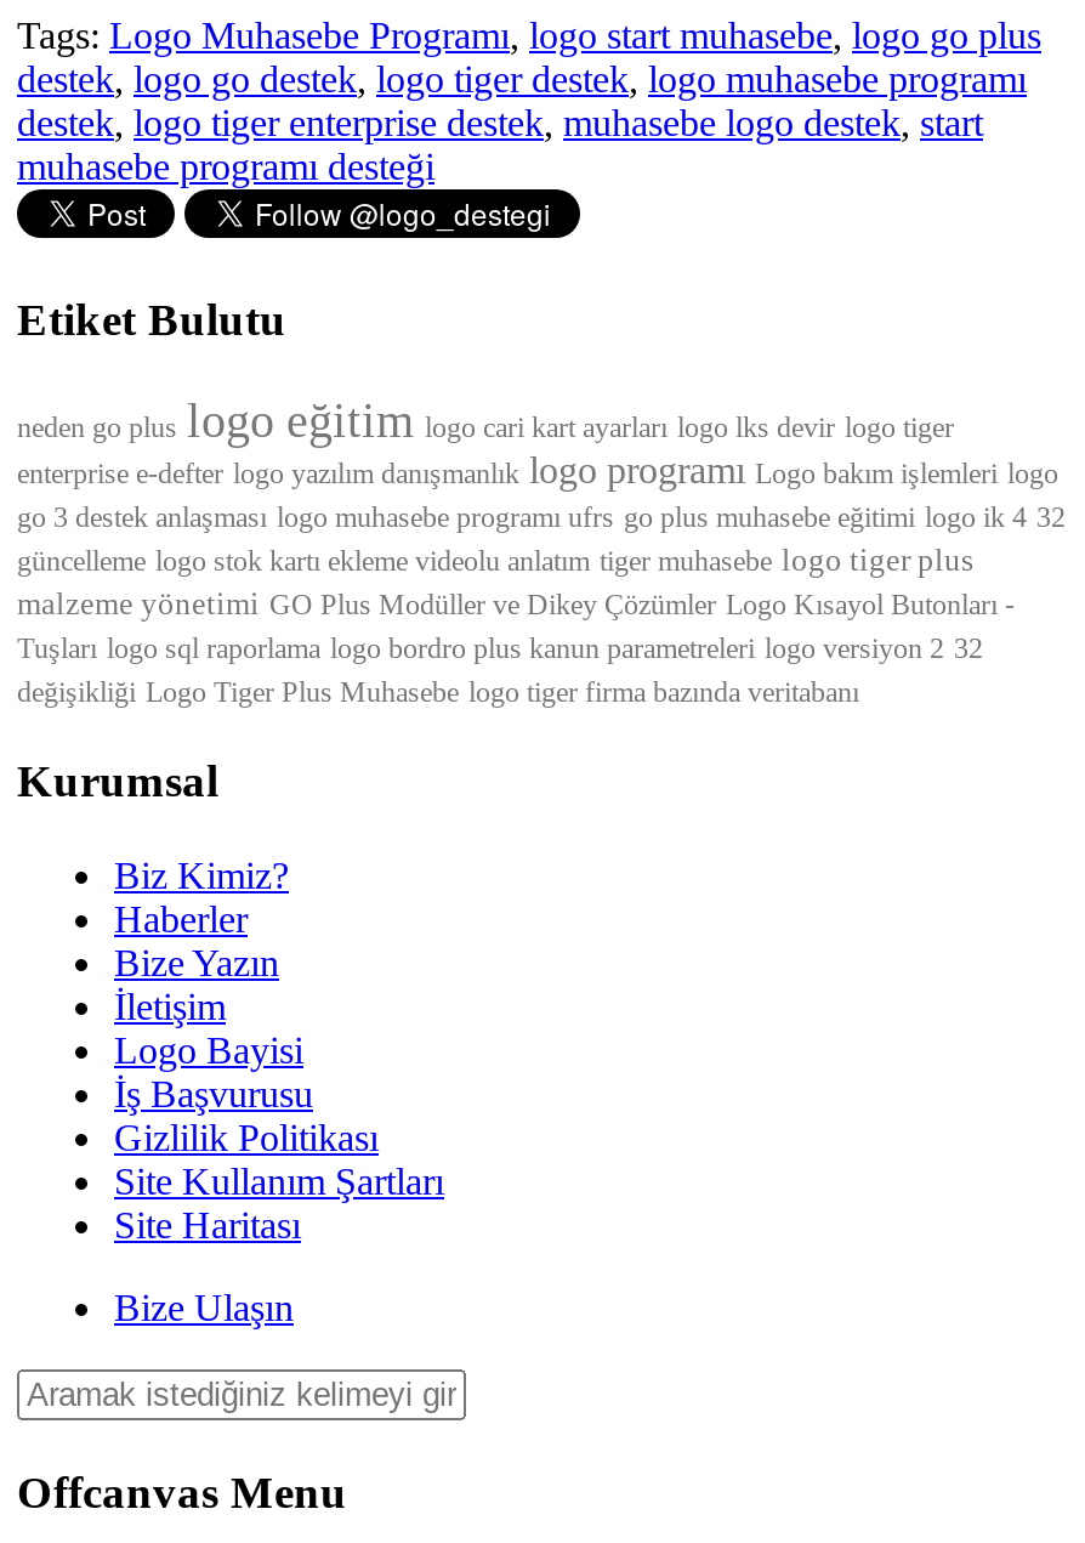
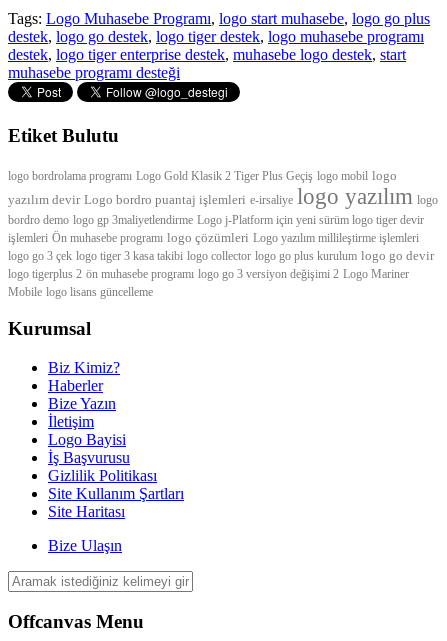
[17,393,1066,708] neden go plus logo eğitim logo cari kart ayarları logo lks devir logo tiger | enterprise e-defter logo yazılım danışmanlık logo programı Logo bakım işlemleri logo | go 3 destek anlaşması logo muhasebe programı ufrs go plus muhasebe eğitimi logo ik 4 32 | güncelleme logo stok kartı ekleme videolu anlatım tiger muhasebe logo tiger plus | malzeme yönetimi GO Plus Modüller ve Dikey Çözümler Logo Kısayol Butonları - | Tuşları logo sql raporlama logo bordro plus kanun parametreleri logo versiyon 2 32 | değişikliği Logo Tiger Plus Muhasebe logo tiger firma bazında veritabanı -> [8,168,438,299] logo bordrolama programı Logo Gold Klasik 2 Tiger Plus Geçiş logo mobil logo | yazılım devir Logo bordro puantaj işlemleri e-irsaliye logo yazılım logo | bordro demo logo gp 3maliyetlendirme Logo j-Platform için yeni sürüm logo tiger devir | işlemleri Ön muhasebe programı logo çözümleri Logo yazılım millileştirme işlemleri | logo go 3 çek logo tiger 3 kasa takibi logo collector logo go plus kurulum logo go devir | logo tigerplus 2 ön muhasebe programı logo go 3 versiyon değişimi 2 Logo Mariner | Mobile logo lisans güncelleme

